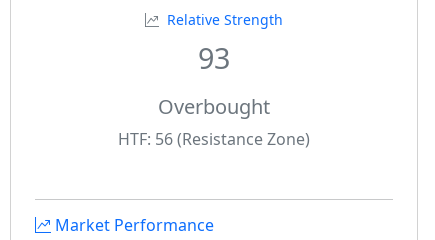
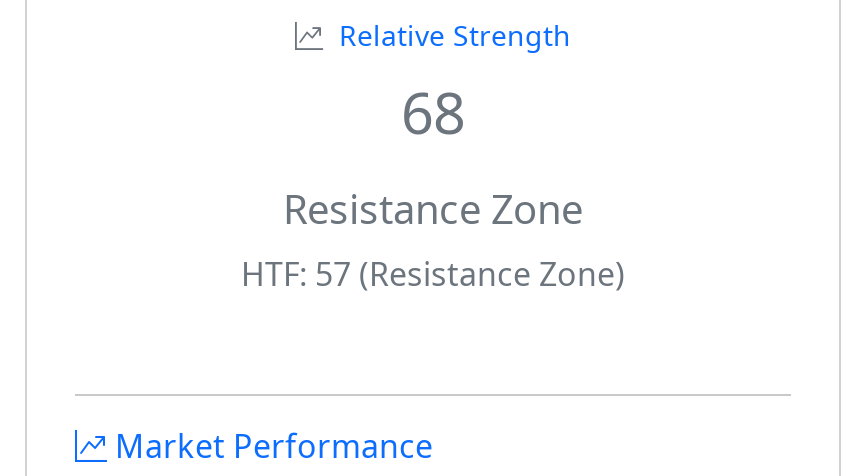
[118,38,310,150] 93 | Overbought | HTF: 56 (Resistance Zone) -> [241,72,625,296] 68 | Resistance Zone | HTF: 57 (Resistance Zone)

